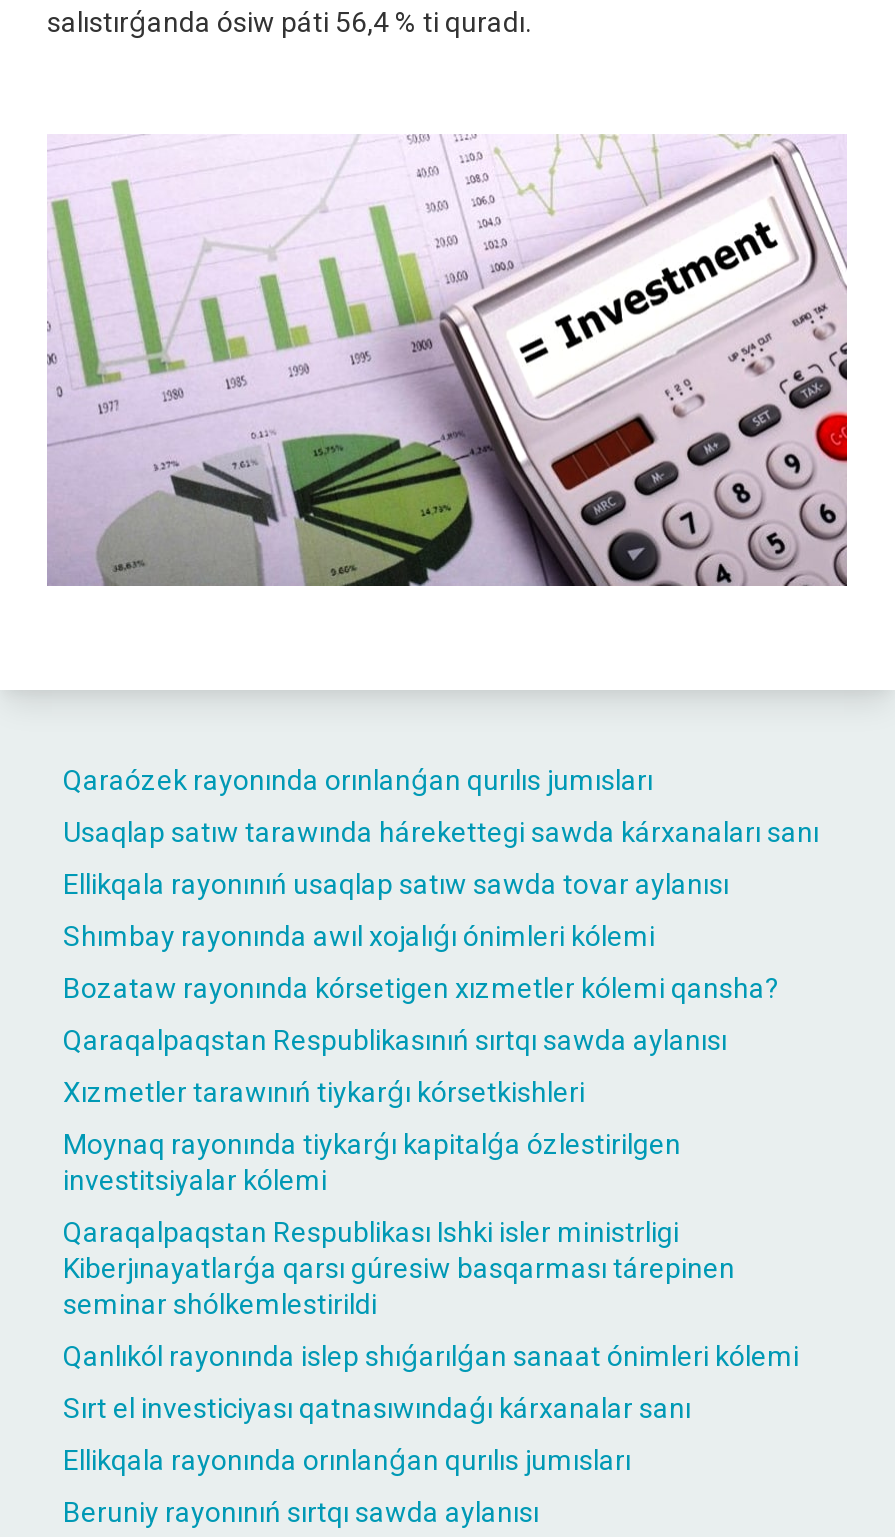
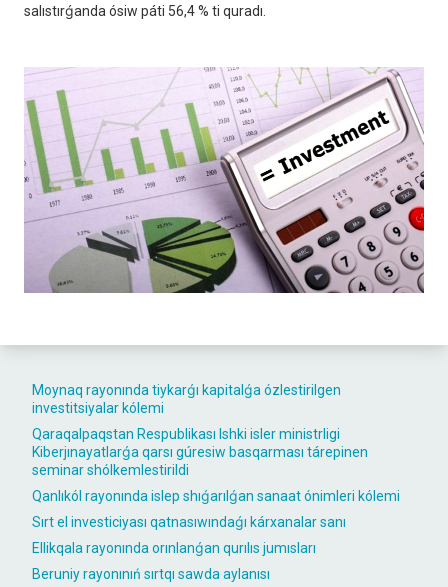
[63,763,819,1107] Qaraózek rayonında orınlanǵan qurılıs jumısları | Usaqlap satıw tarawında hárekettegi sawda kárxanaları sanı | Ellikqala rayonınıń usaqlap satıw sawda tovar aylanısı | Shımbay rayonında awıl xojalıǵı ónimleri kólemi | Bozataw rayonında kórsetigen xızmetler kólemi qansha? | Qaraqalpaqstan Respublikasınıń sırtqı sawda aylanısı | Xızmetler tarawınıń tiykarǵı kórsetkishleri -> none

